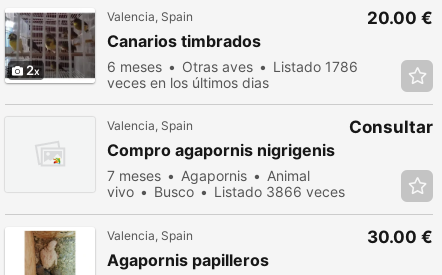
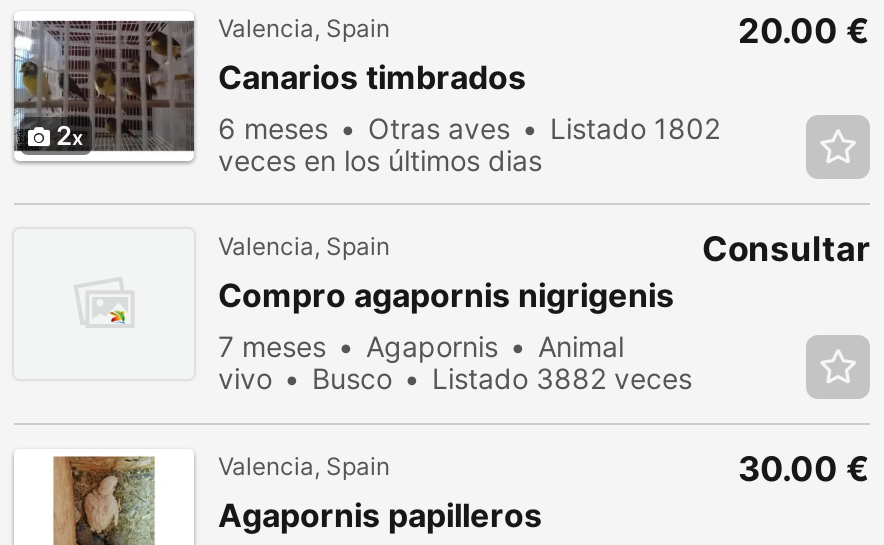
[107,58,358,75] 6 meses Otras aves Listado 1786 -> [218,111,720,145] 6 meses Otras aves Listado 1802
[214,183,345,200] Listado 3866 veces -> [432,361,692,395] Listado 3882 veces

